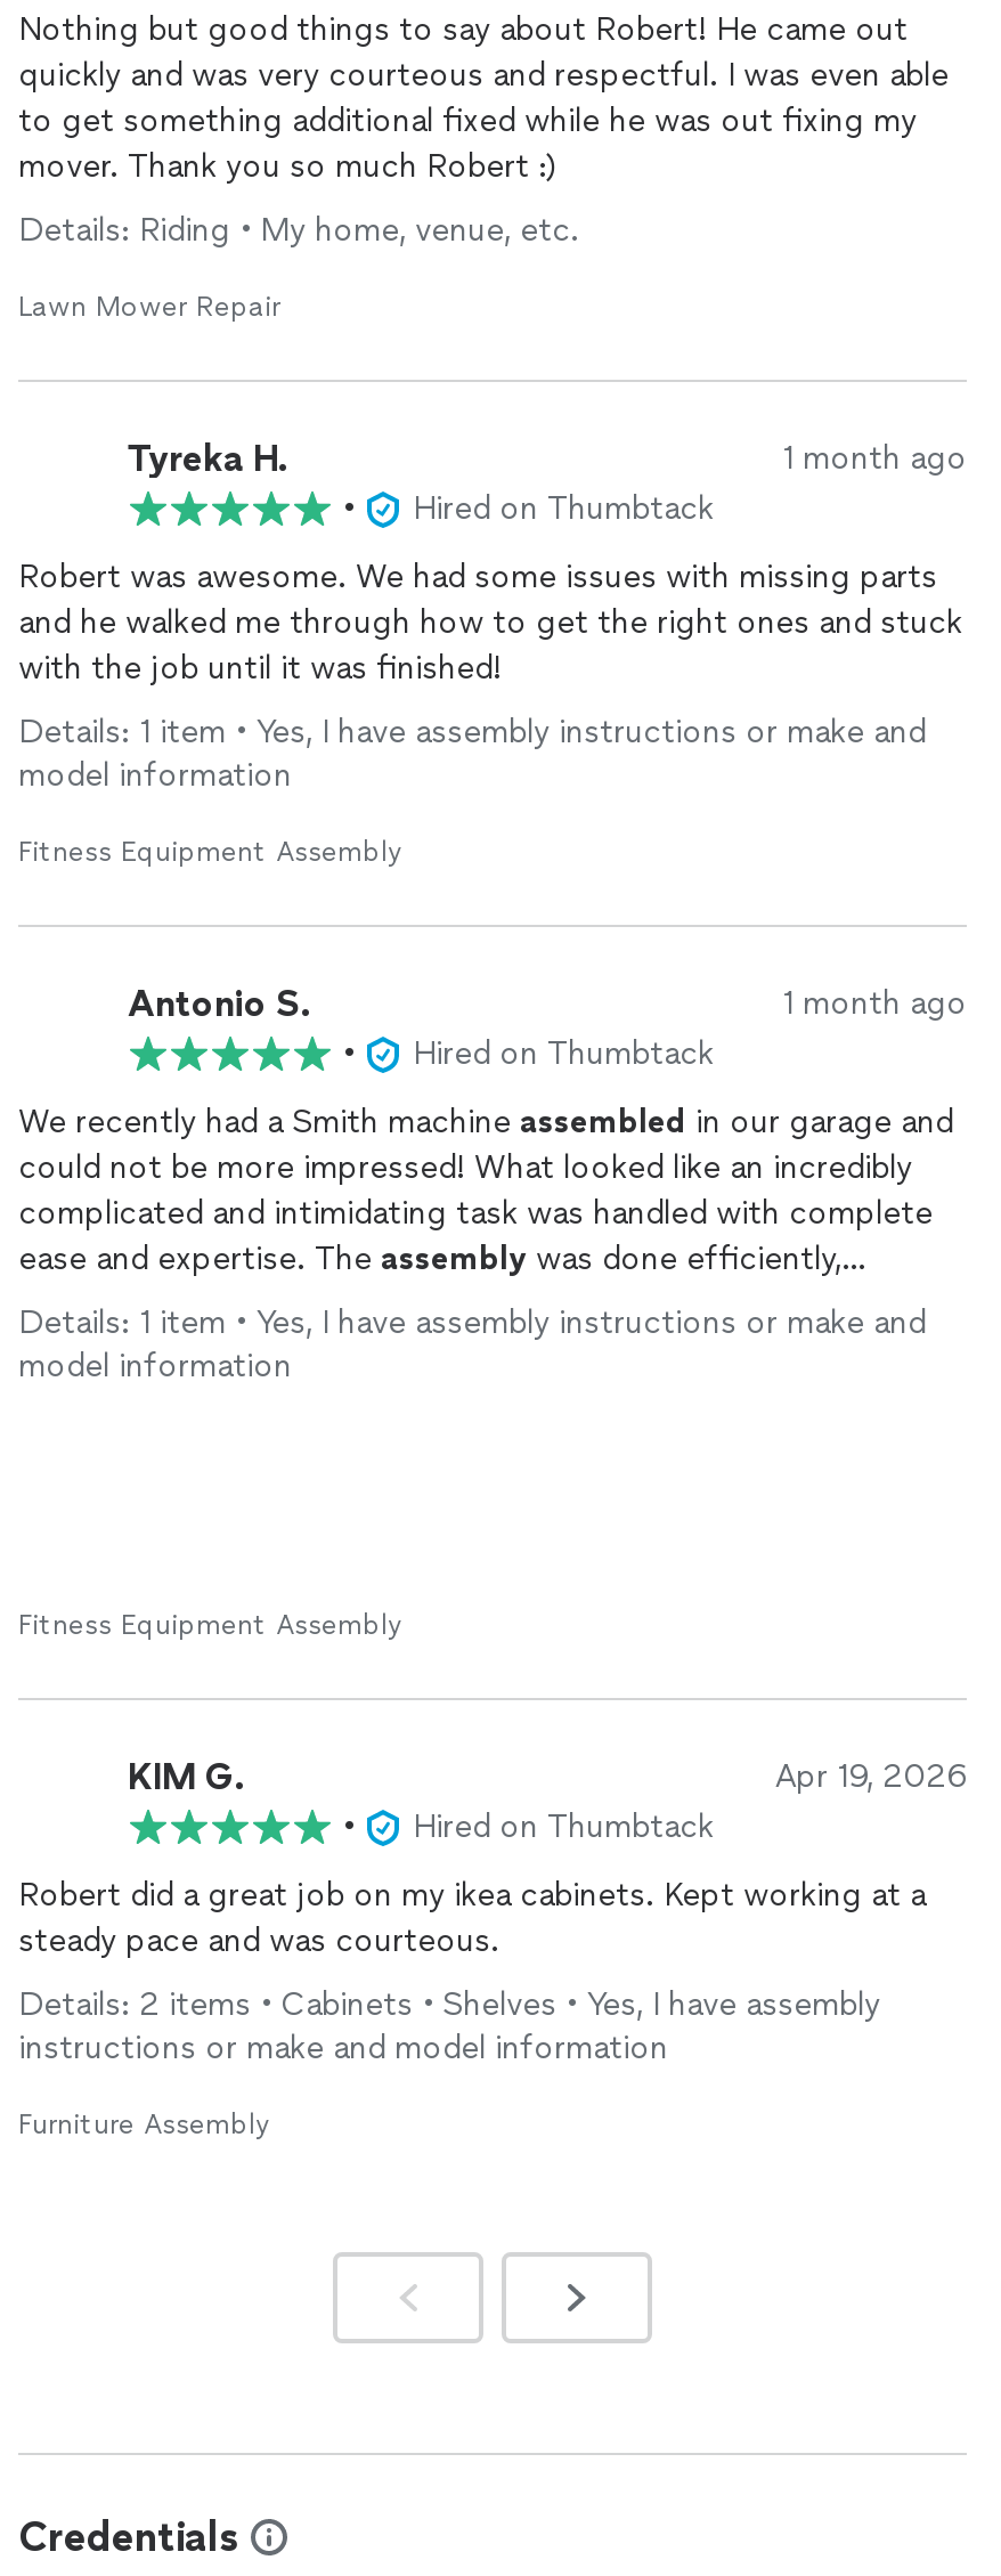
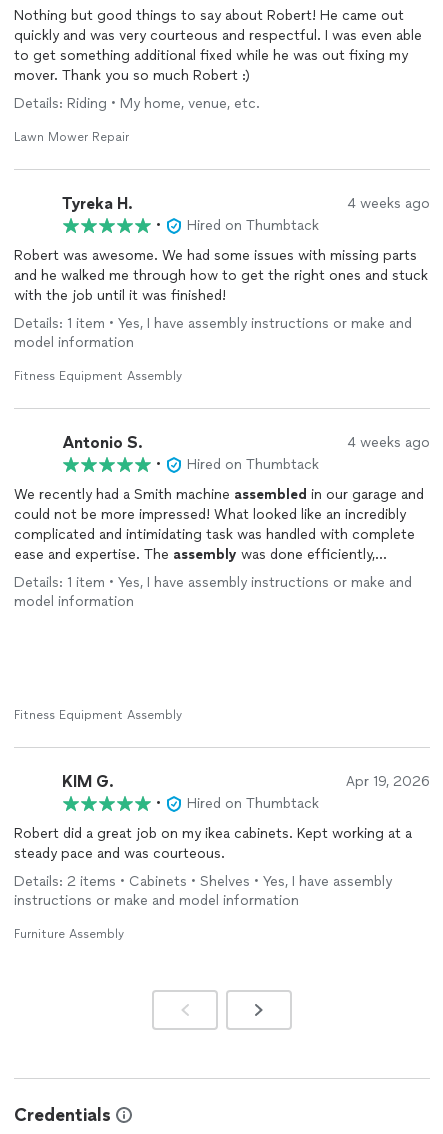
[782,439,967,478] 1 month ago -> [347,195,430,212] 4 weeks ago
[782,984,967,1023] 1 month ago -> [347,434,430,451] 4 weeks ago

